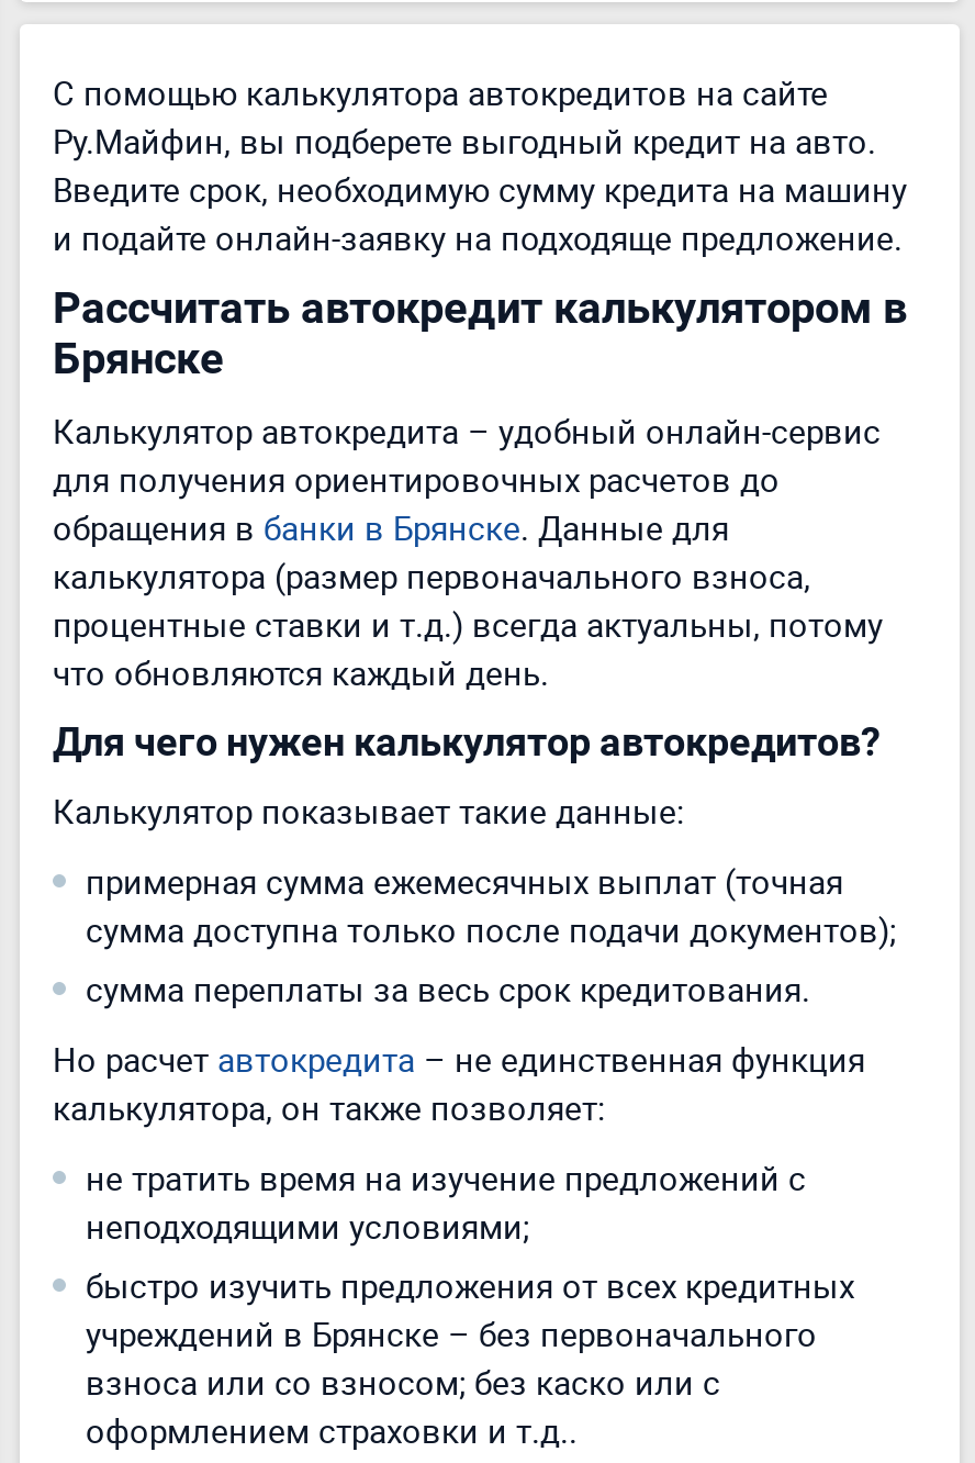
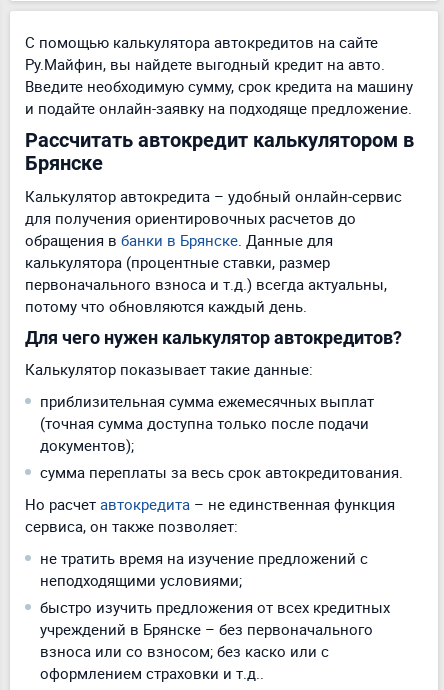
[53,119,876,163] Ру.Майфин, вы подберете выгодный кредит на авто. -> [25,54,385,74] Ру.Майфин, вы найдете выгодный кредит на авто.
[53,167,907,211] Введите срок, необходимую сумму кредита на машину -> [25,76,413,96] Введите необходимую сумму, срок кредита на машину
[53,554,883,694] калькулятора (размер первоначального взноса, | процентные ставки и т.д.) всегда актуальны, потому | что обновляются каждый день. -> [25,252,387,316] калькулятора (процентные ставки, размер | первоначального взноса и т.д.) всегда актуальны, | потому что обновляются каждый день.
[86,859,896,1010] примерная сумма ежемесячных выплат (точная | сумма доступна только после подачи документов); | сумма переплаты за весь срок кредитования. -> [40,391,403,482] приблизительная сумма ежемесячных выплат | (точная сумма доступна только после подачи | документов); | сумма переплаты за весь срок автокредитования.
[53,1085,606,1129] калькулятора, он также позволяет: -> [25,516,238,536] сервиса, он также позволяет:

